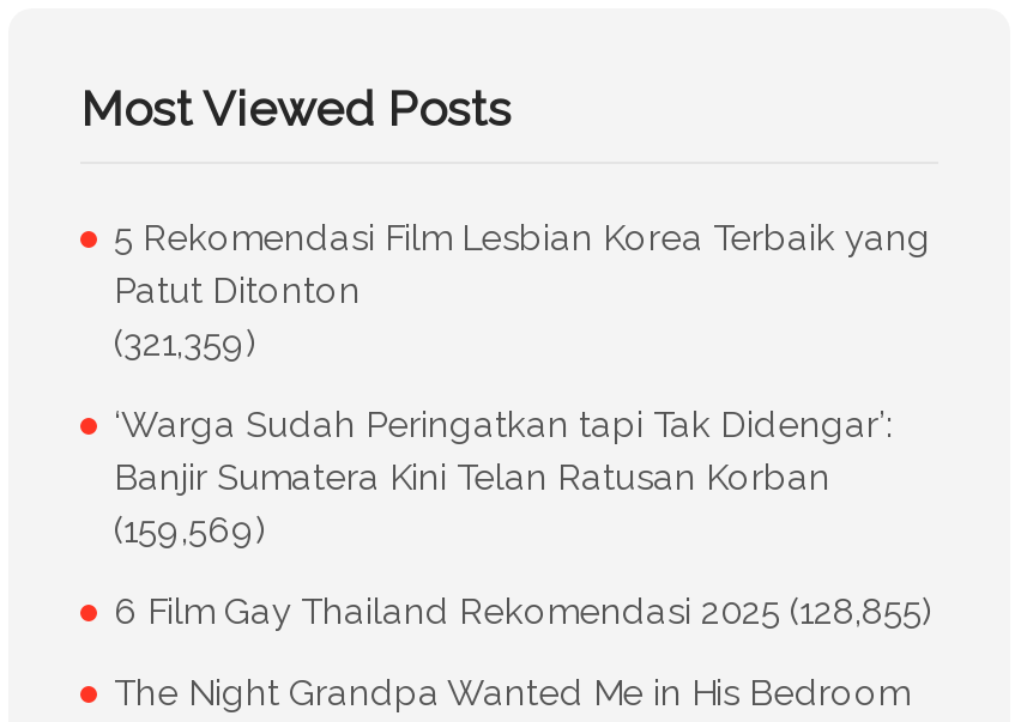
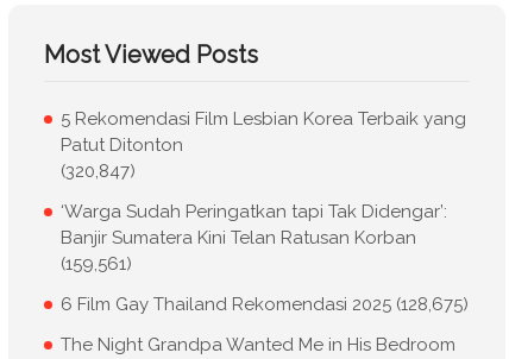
[114,323,258,366] (321,359) -> [61,161,136,182] (320,847)
[114,509,267,552] (159,569) -> [61,253,132,275] (159,561)
[114,591,934,634] 6 Film Gay Thailand Rekomendasi 2025 (128,855) -> [61,294,469,315] 6 Film Gay Thailand Rekomendasi 2025 (128,675)

